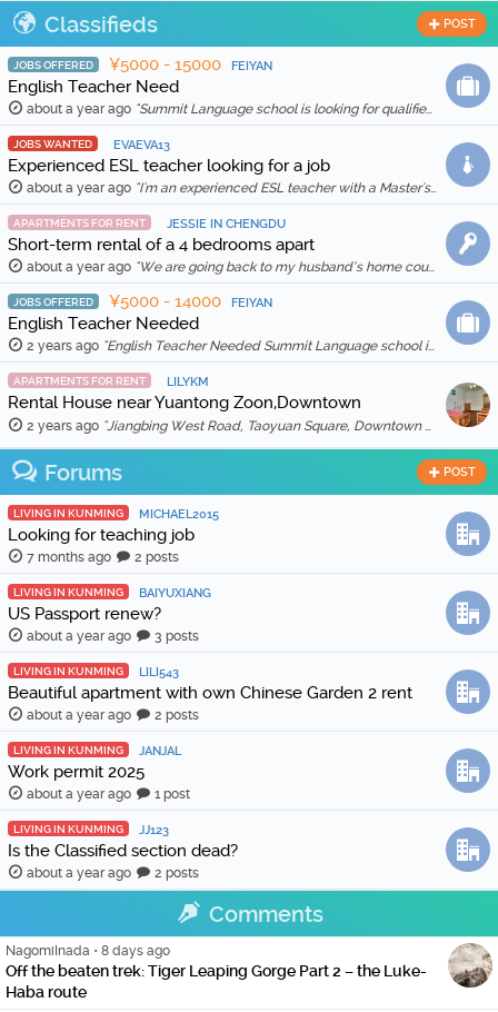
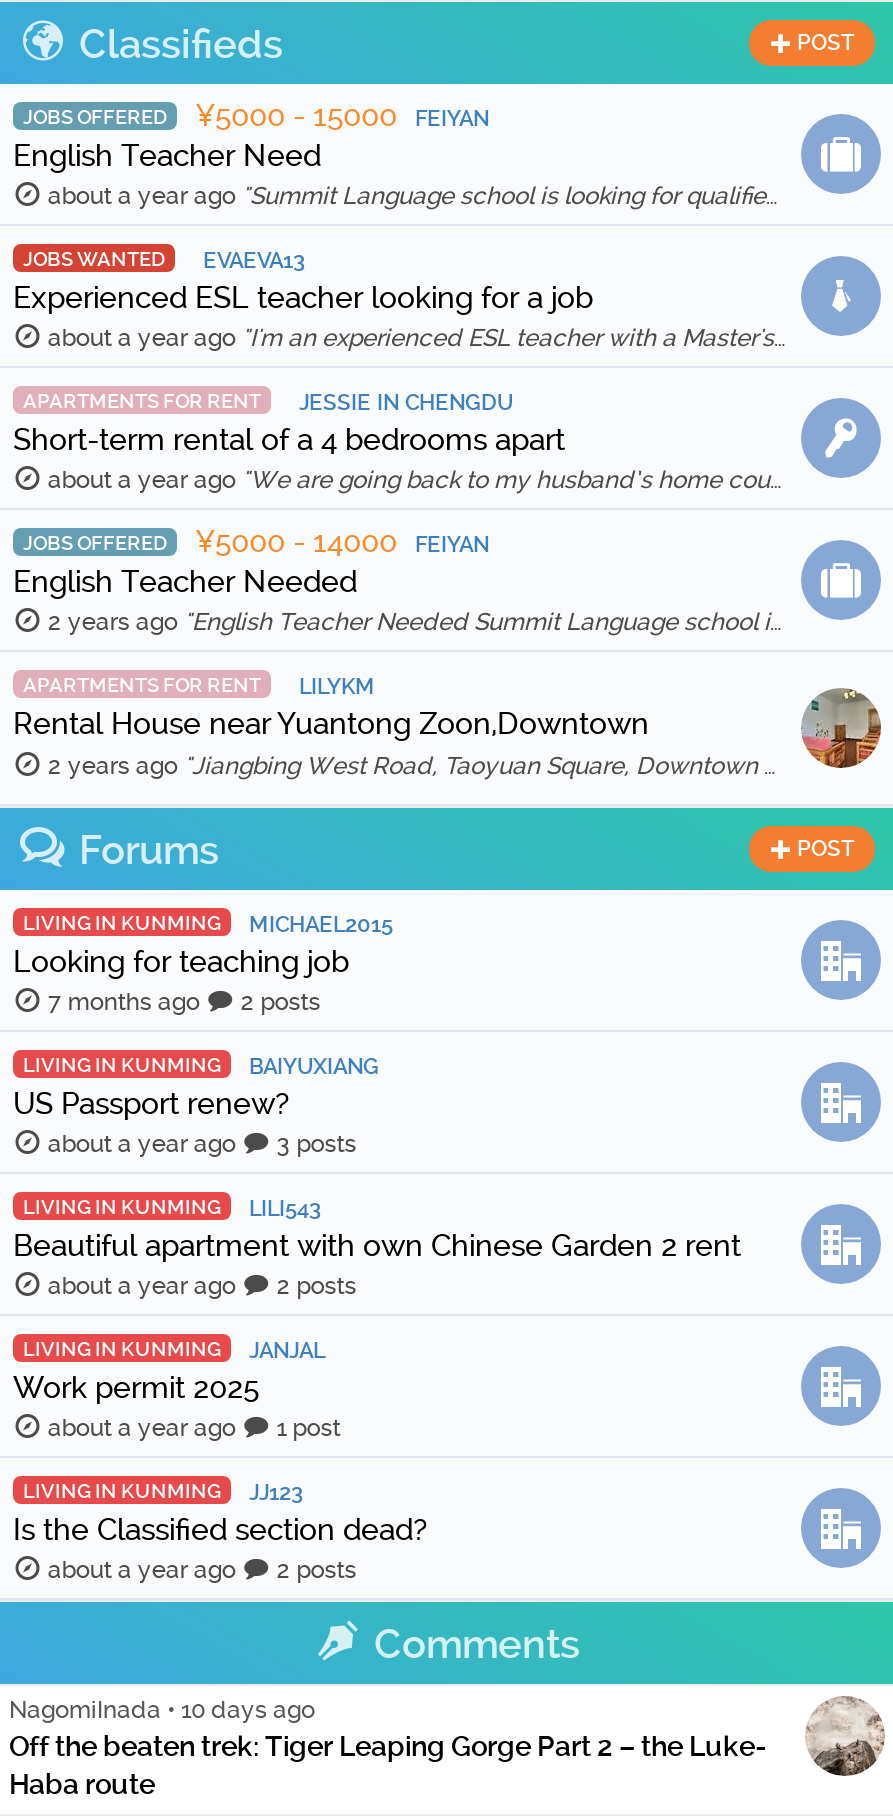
[6,943,170,959] NagomiInada • 8 days ago -> [9,1696,315,1724] NagomiInada • 10 days ago

